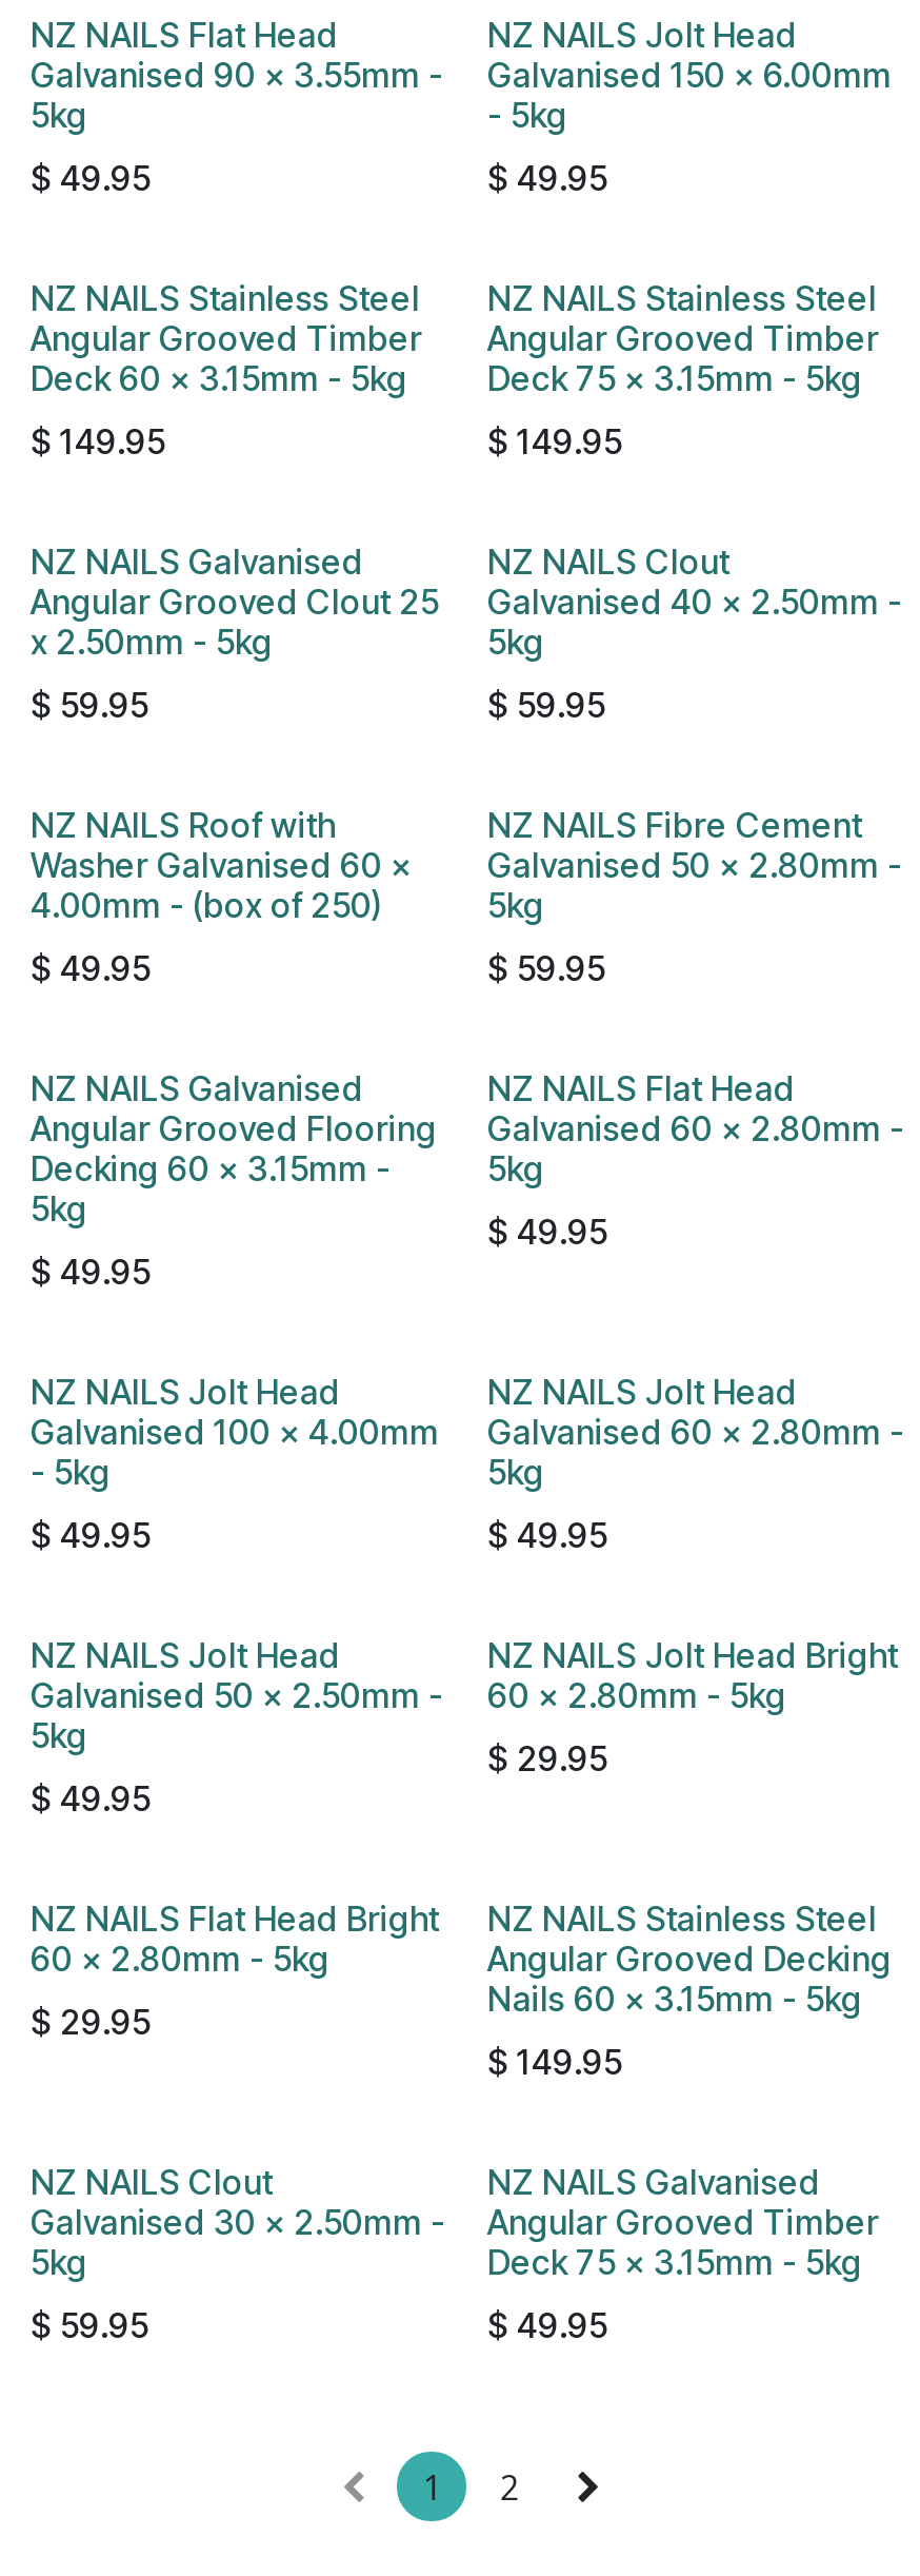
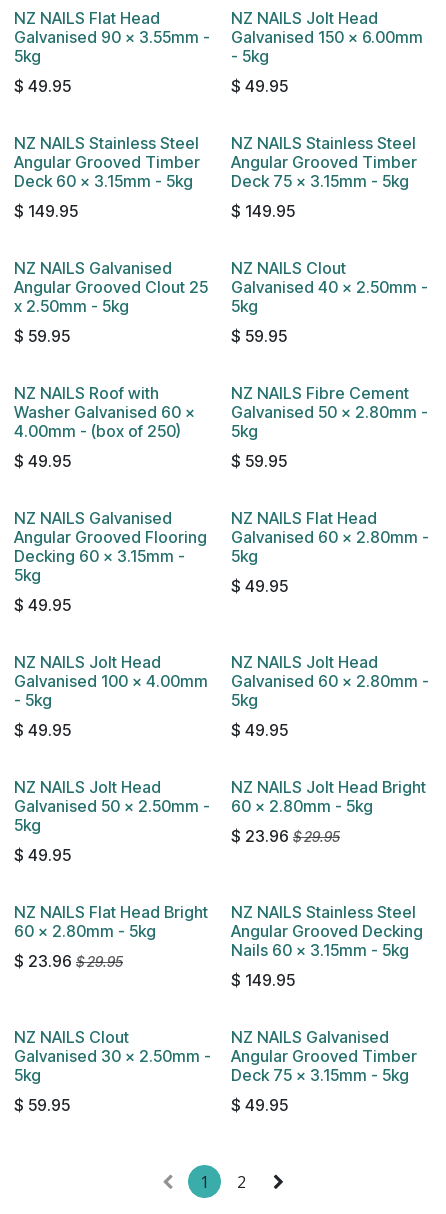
[487,1738,607,1780] $29.95 -> [231,826,340,846] $23.96 $29.95
[31,2001,151,2043] $29.95 -> [14,951,123,971] $23.96 $29.95

